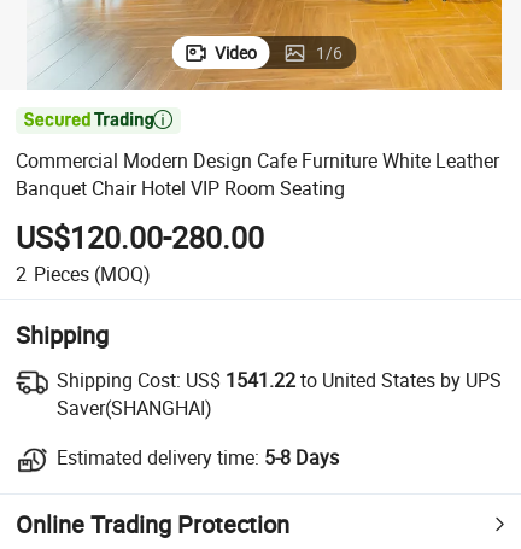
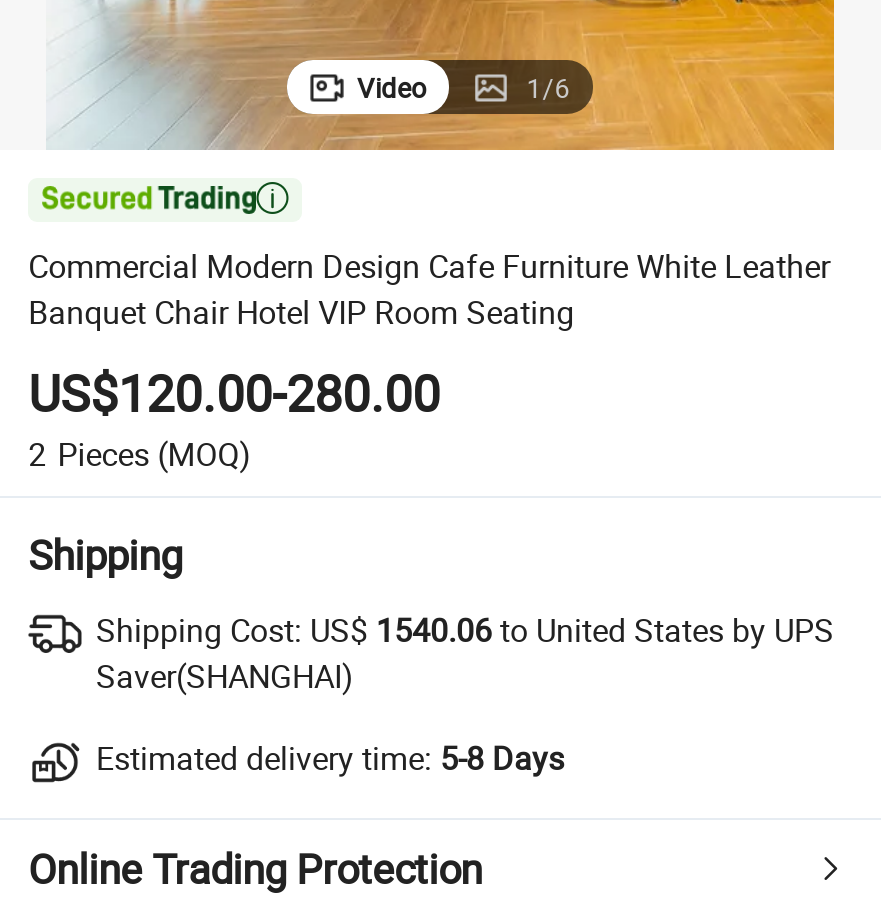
[57,367,502,393] Shipping Cost: US$1541.22 to United States by UPS -> [96,608,834,652] Shipping Cost: US$1540.06 to United States by UPS

